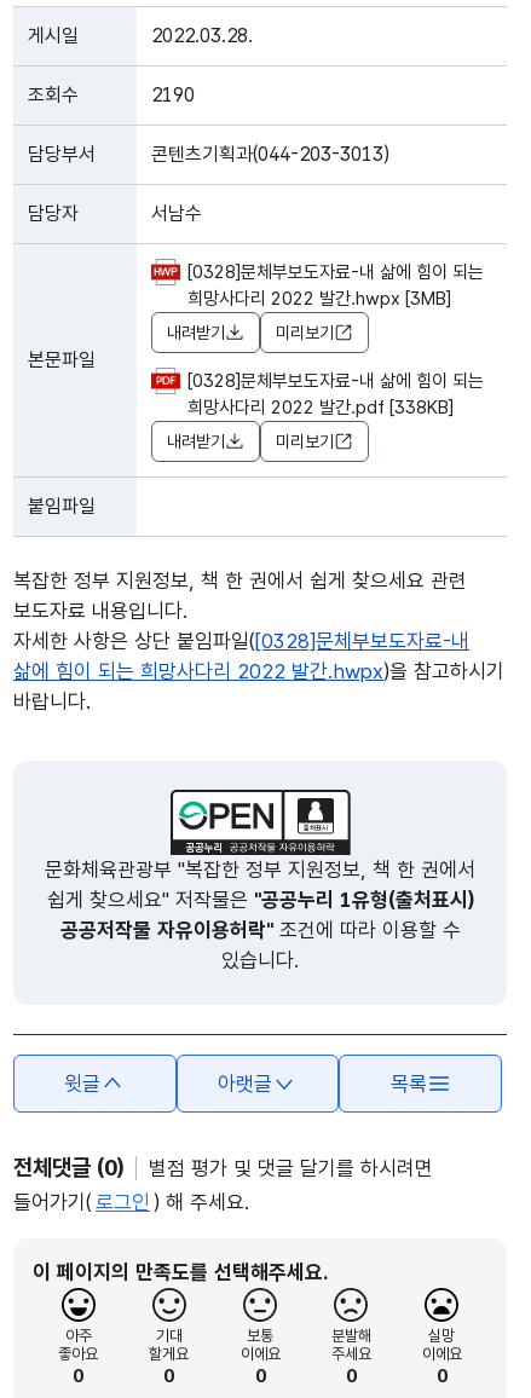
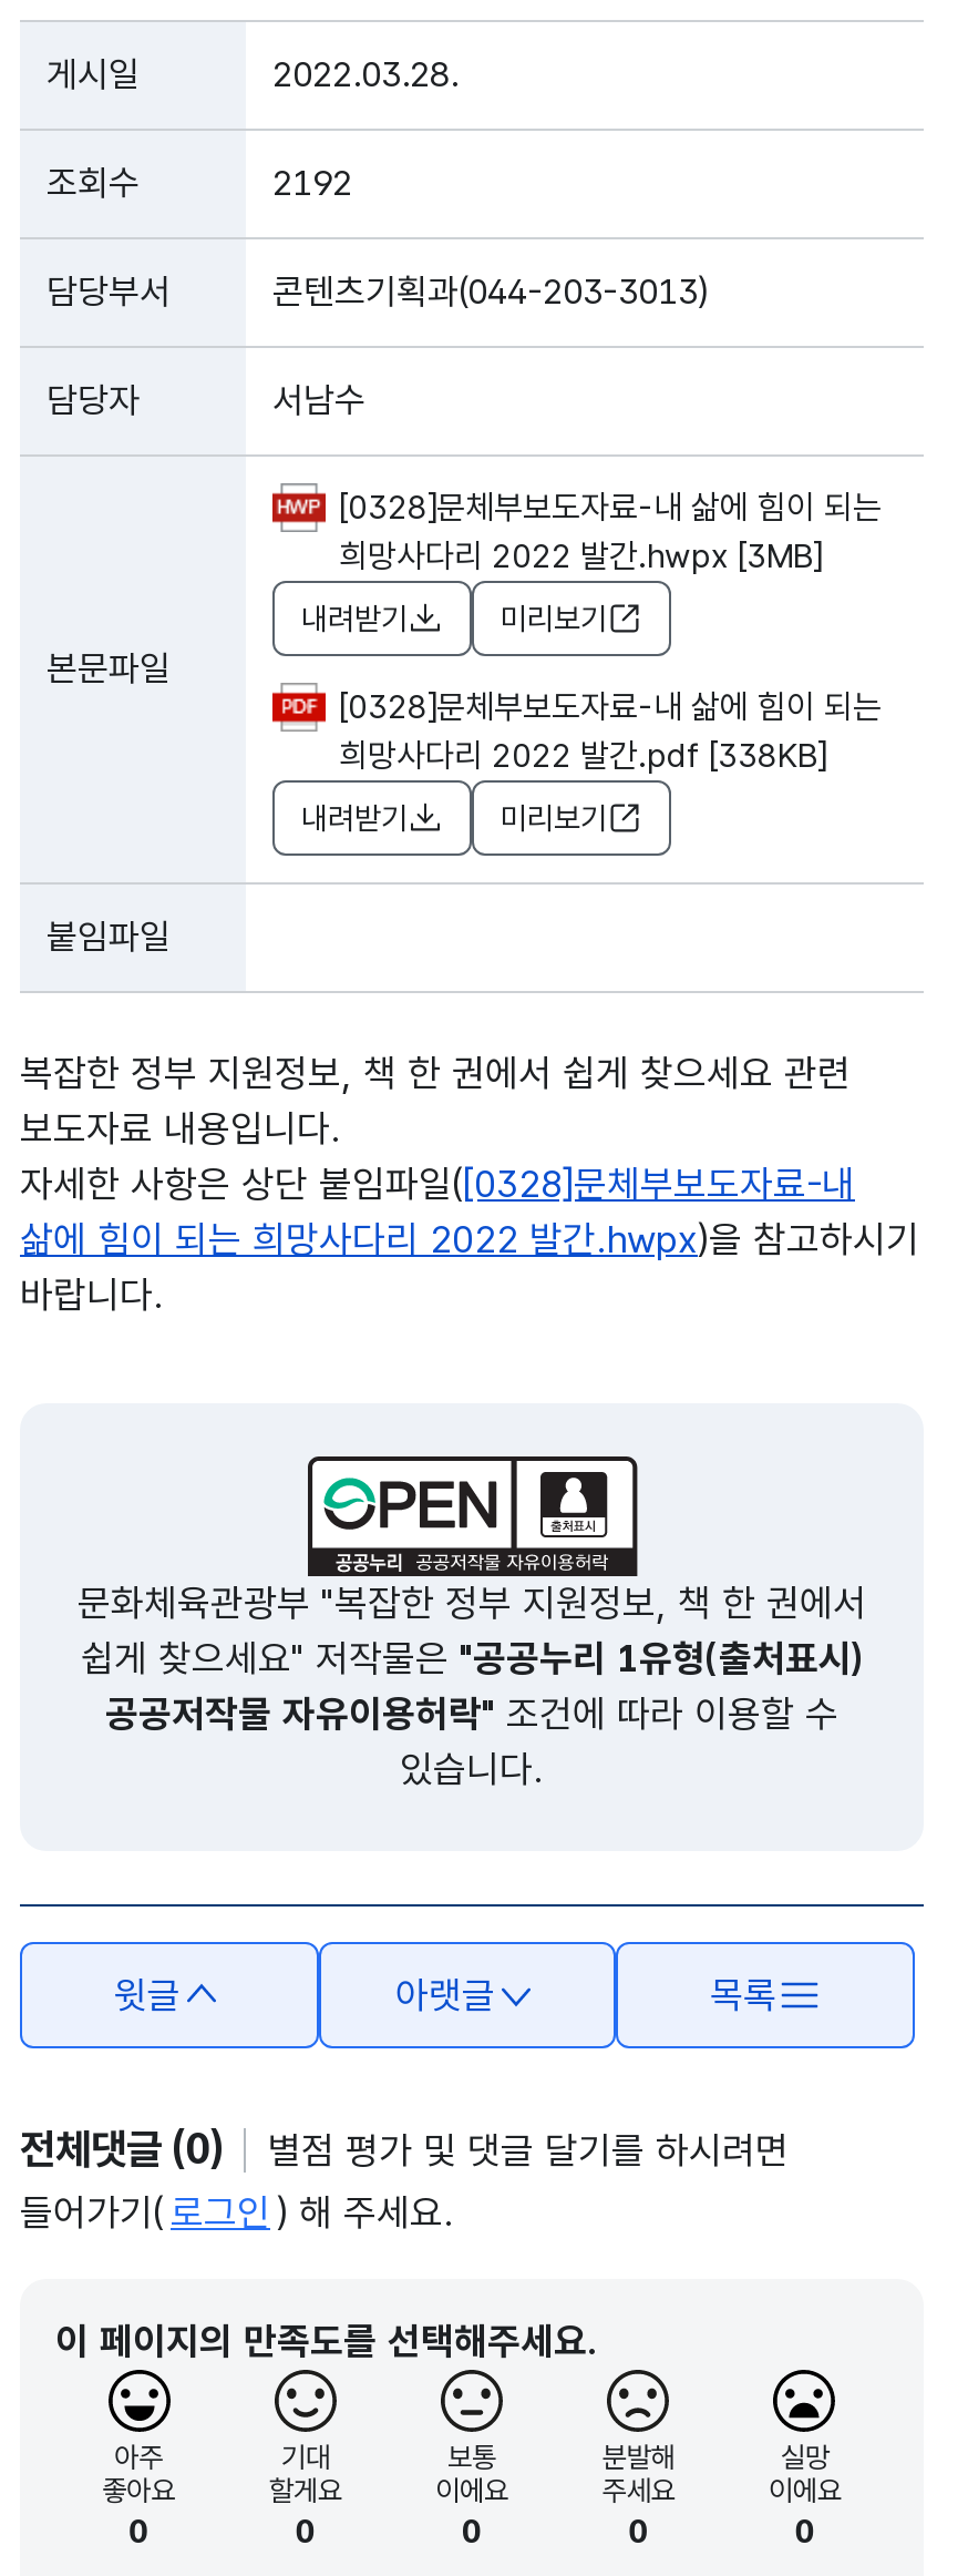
[151,83,195,106] 2190 -> [272,162,352,204] 2192

